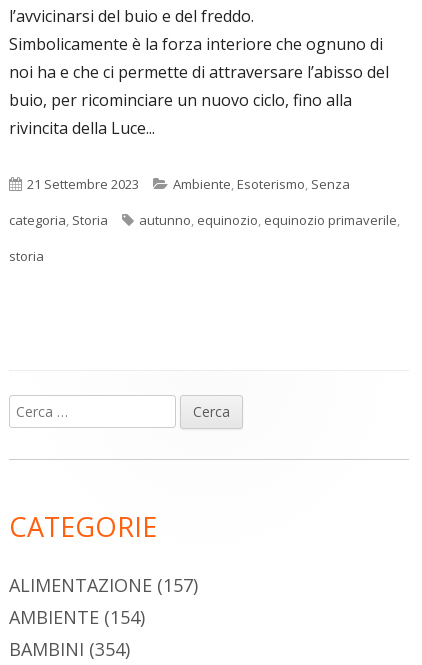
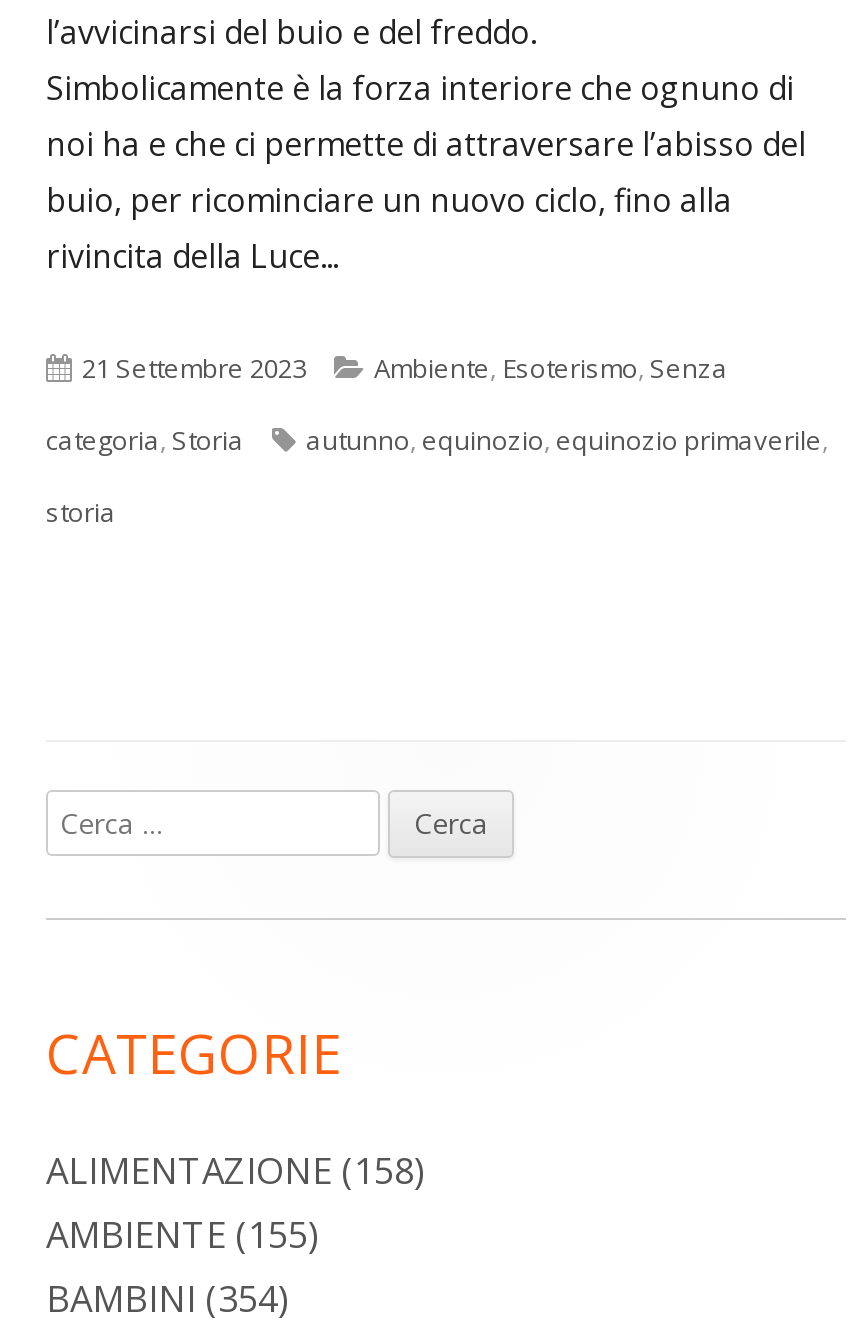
[9,573,198,597] ALIMENTAZIONE (157) -> [46,1147,424,1195] ALIMENTAZIONE (158)
[9,605,145,629] AMBIENTE (154) -> [46,1211,318,1259] AMBIENTE (155)

